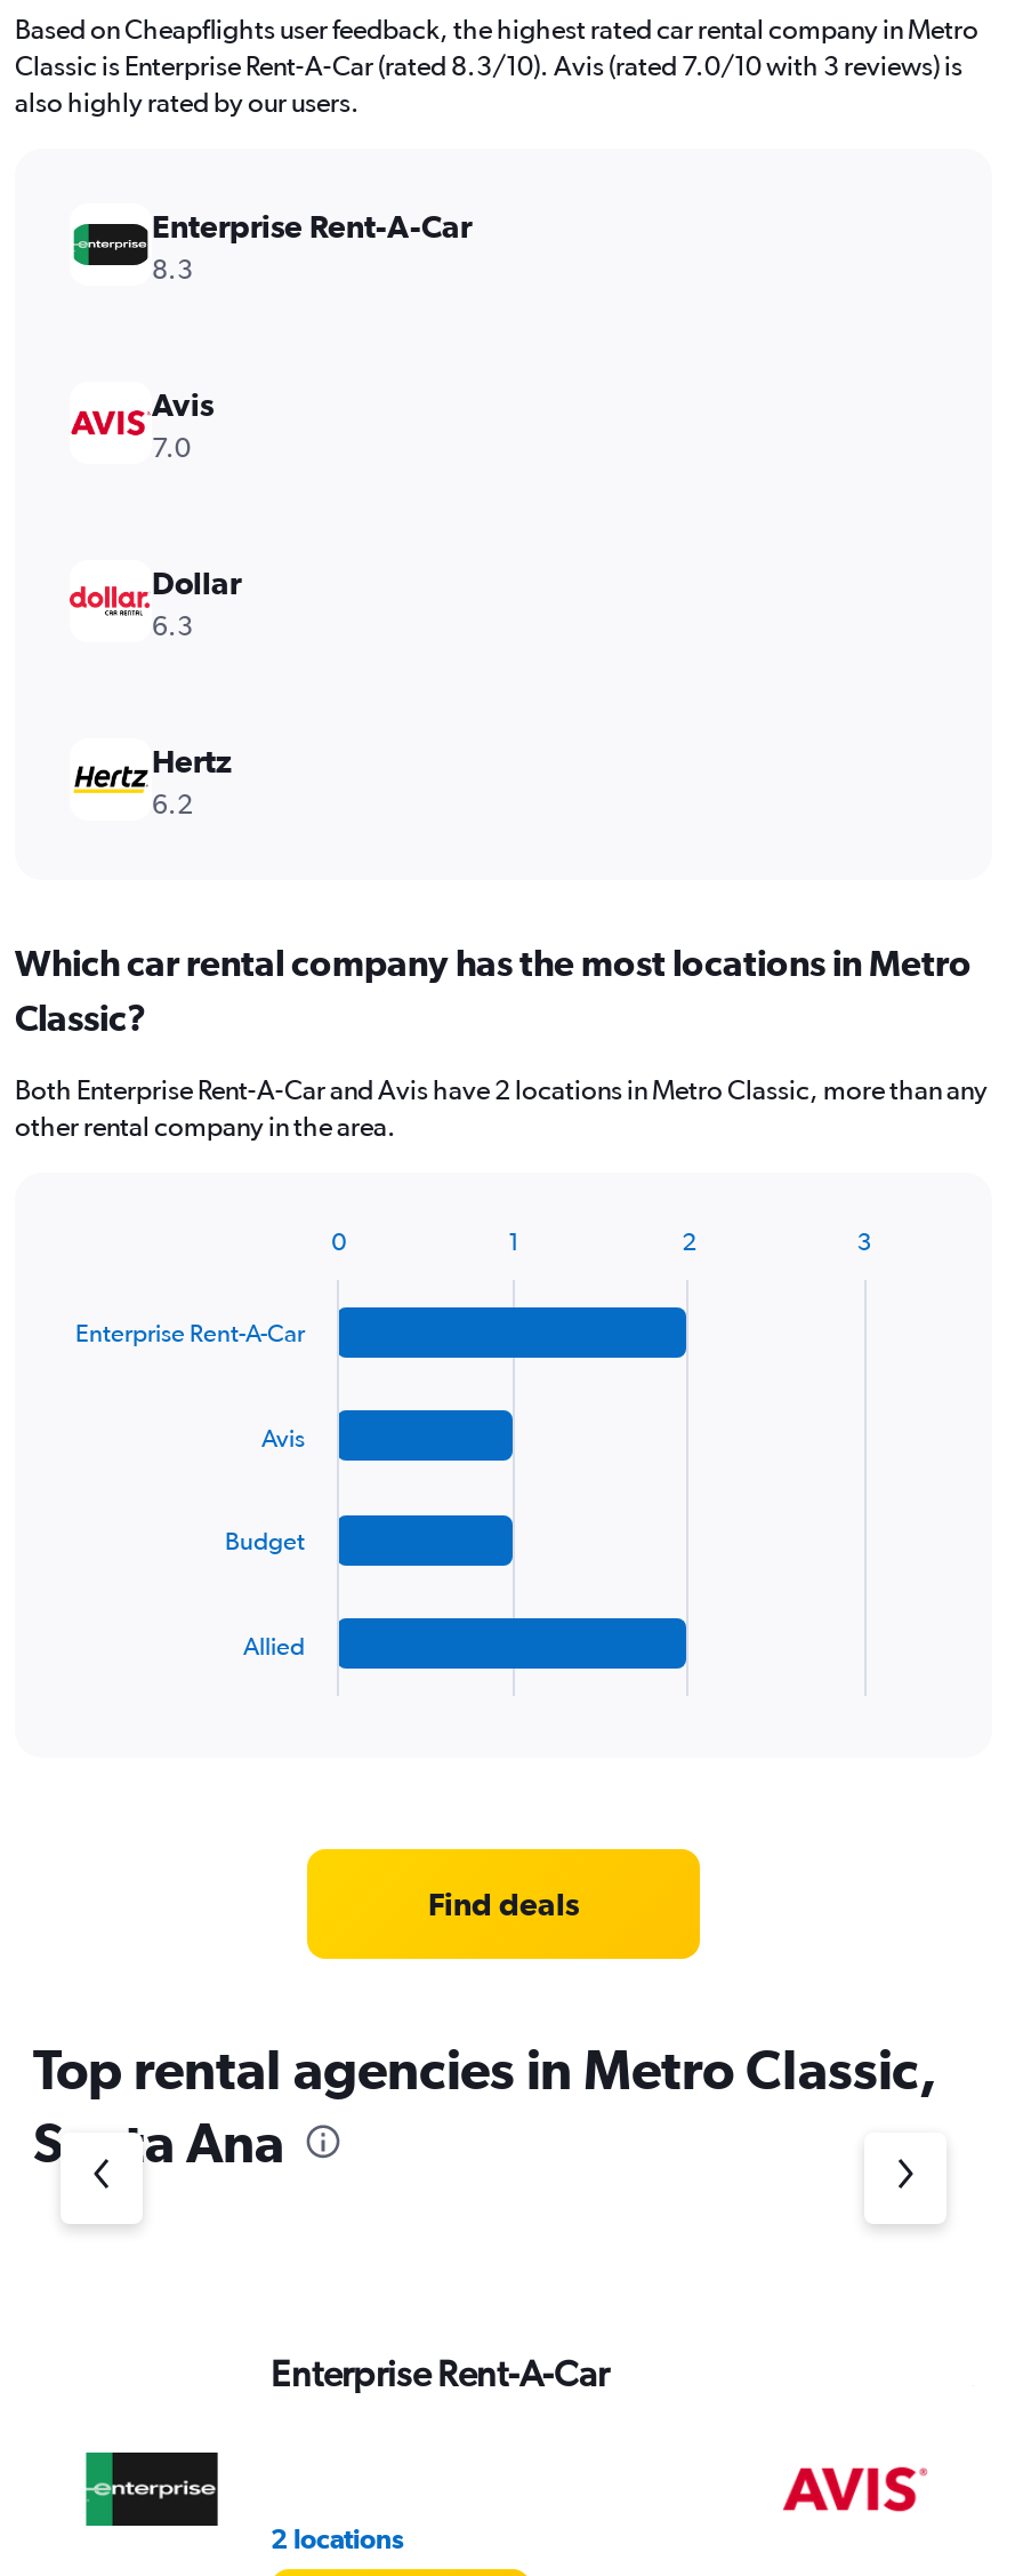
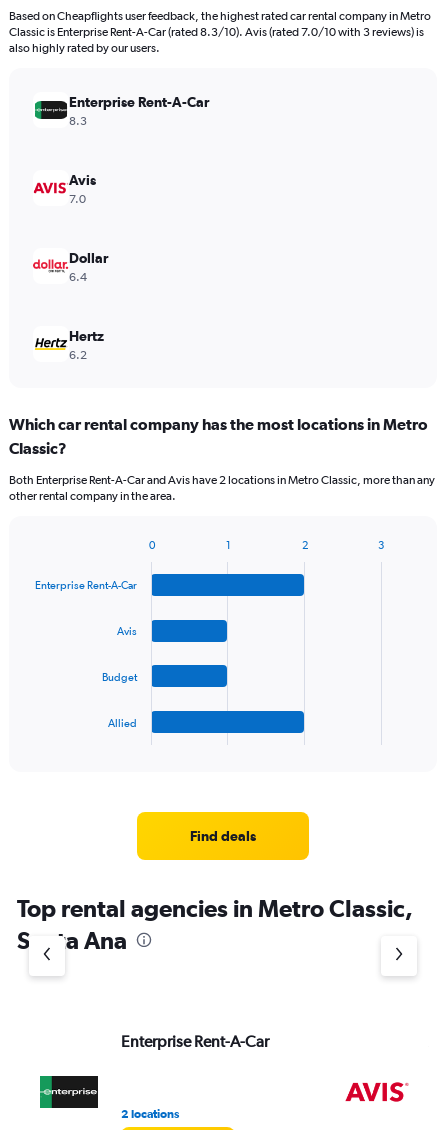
[152,610,193,642] 6.3 -> [69,270,87,284] 6.4

